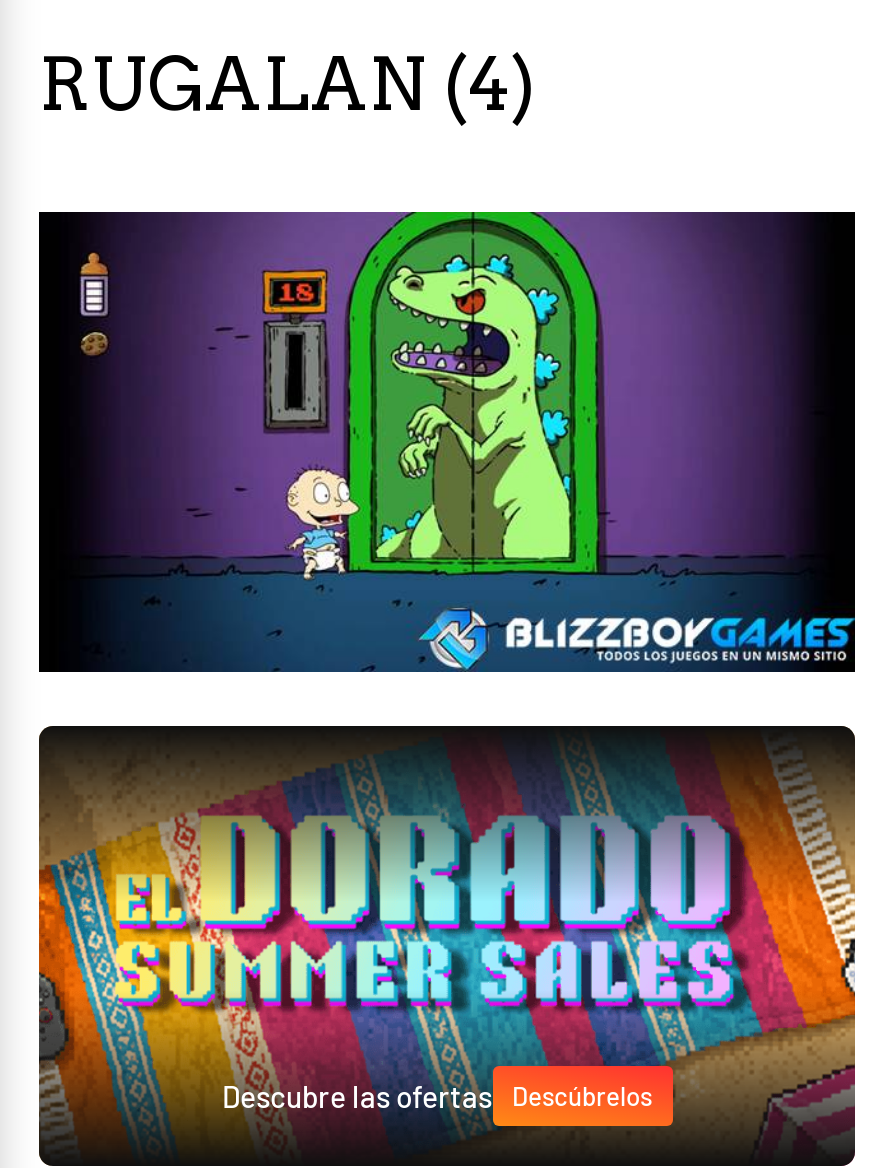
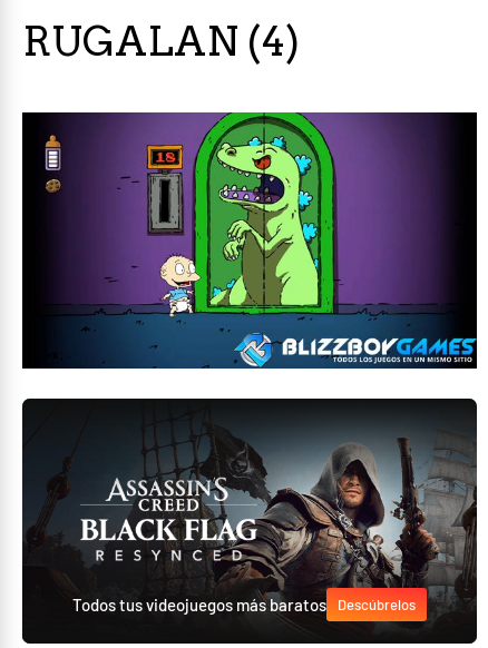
[37,752,857,1144] [image] | Descubre las ofertas -> [21,413,478,630] [image] | Todos tus videojuegos más baratos

